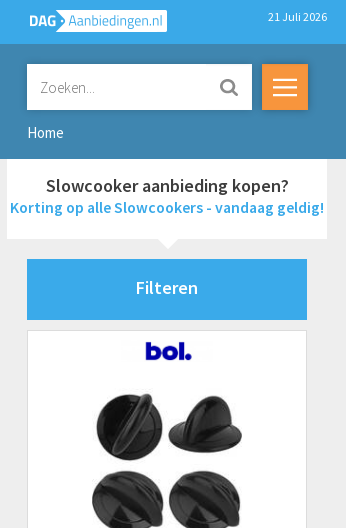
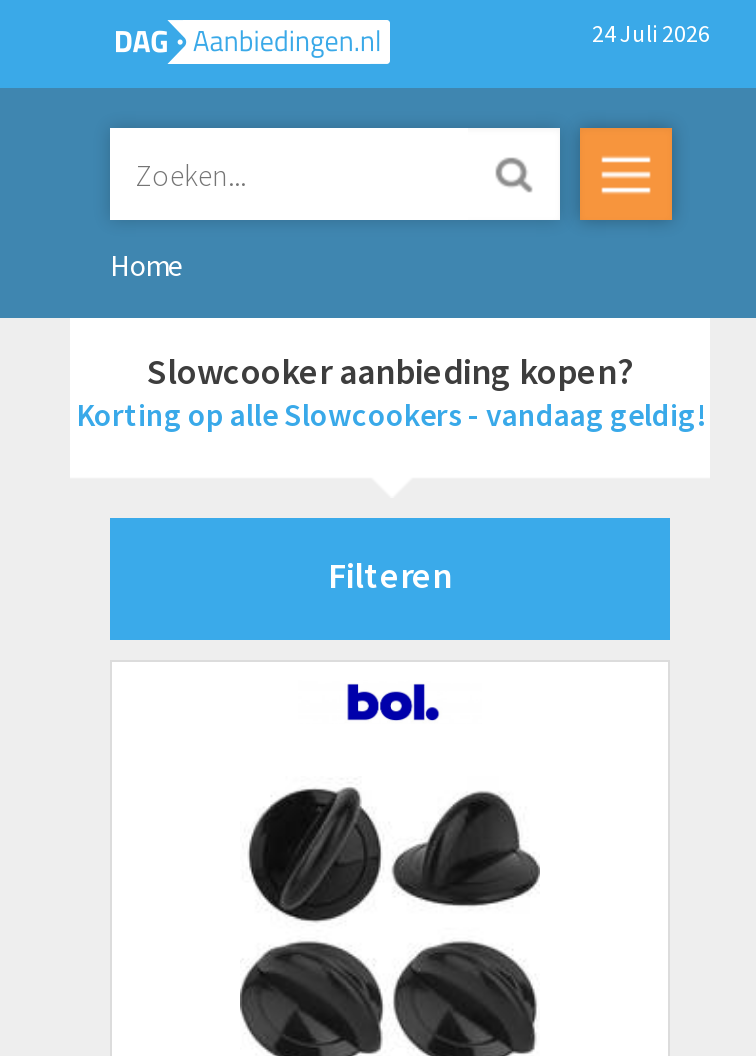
[268,9,327,24] 21 Juli 2026 -> [592,18,710,48] 24 Juli 2026

